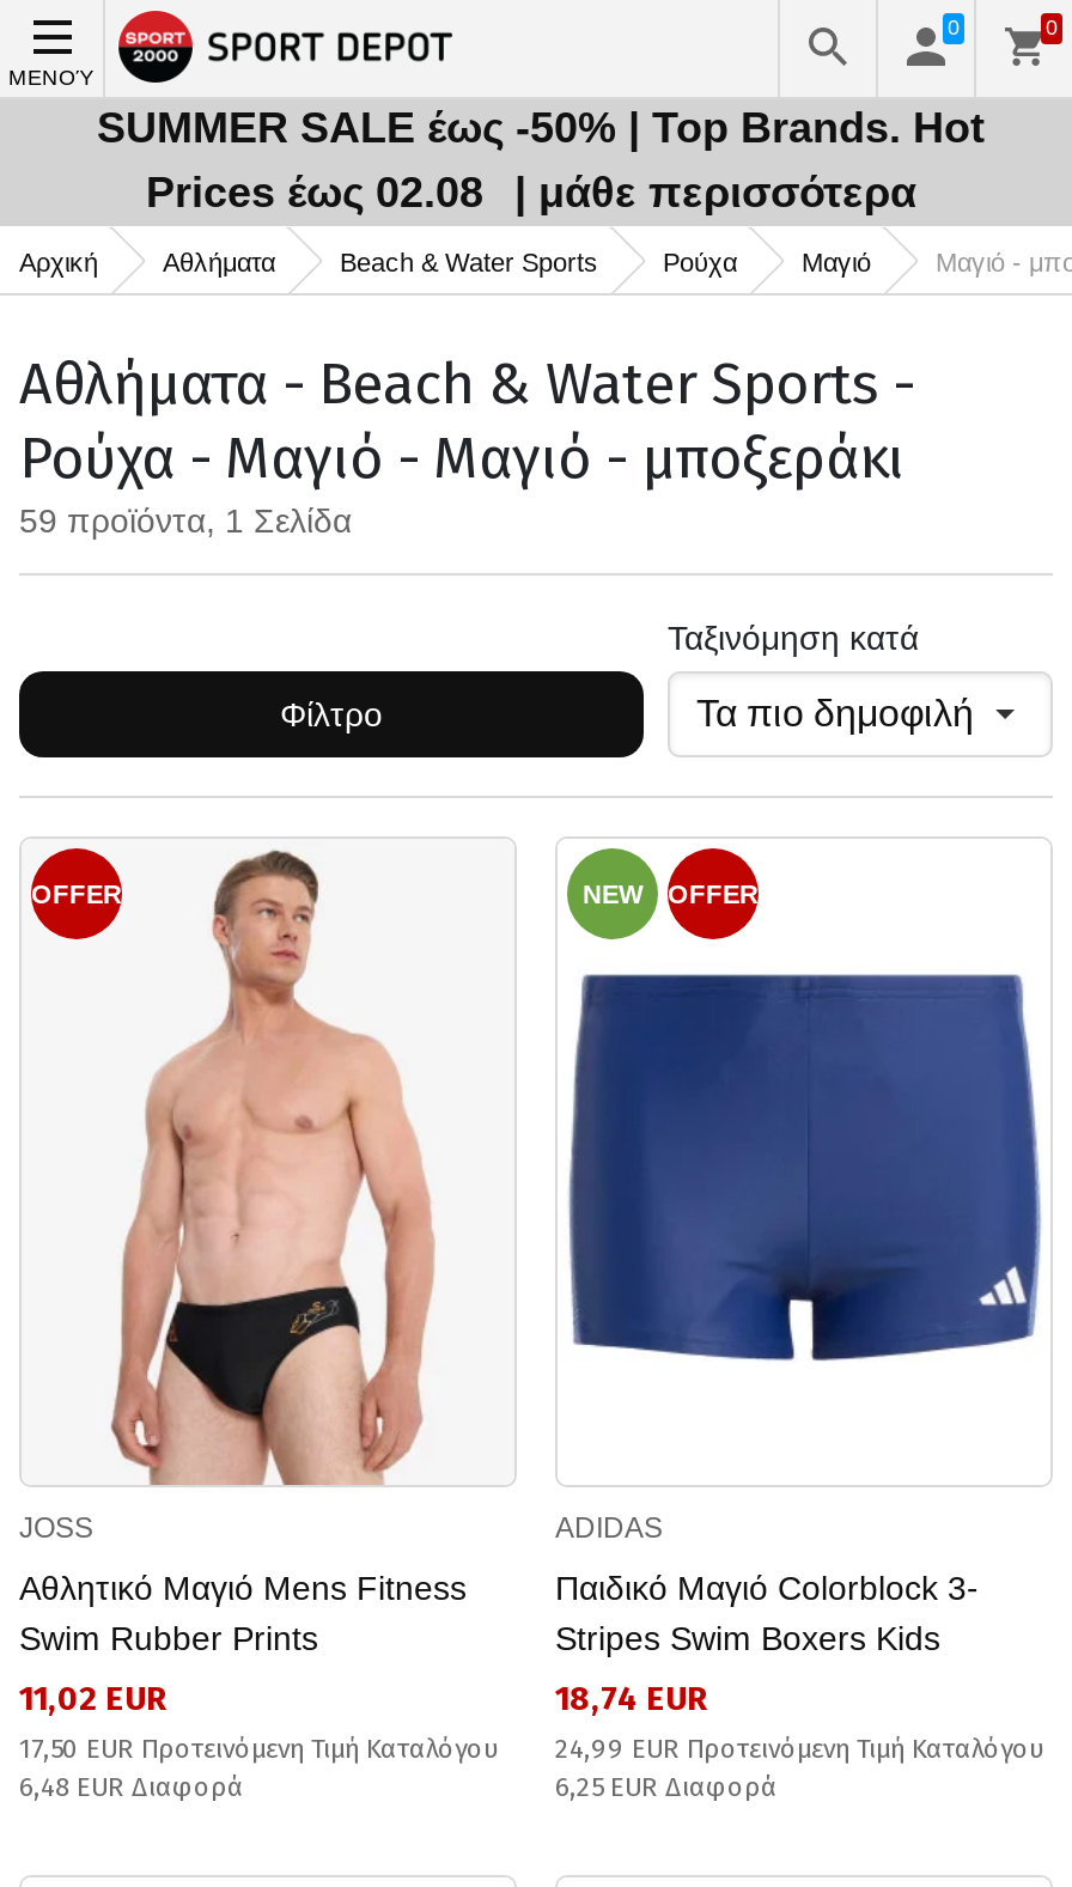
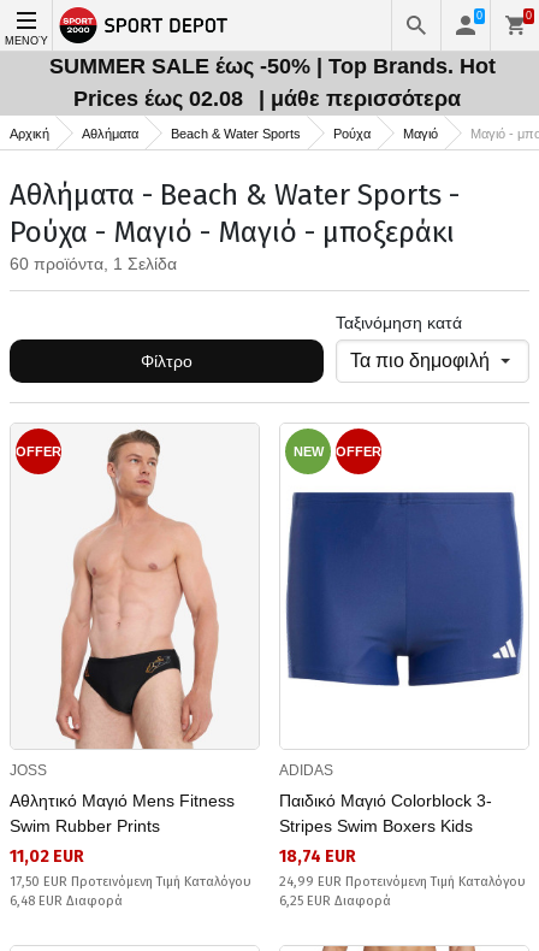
[19,501,352,540] 59 προϊόντα, 1 Σελίδα -> [10,254,177,273] 60 προϊόντα, 1 Σελίδα

